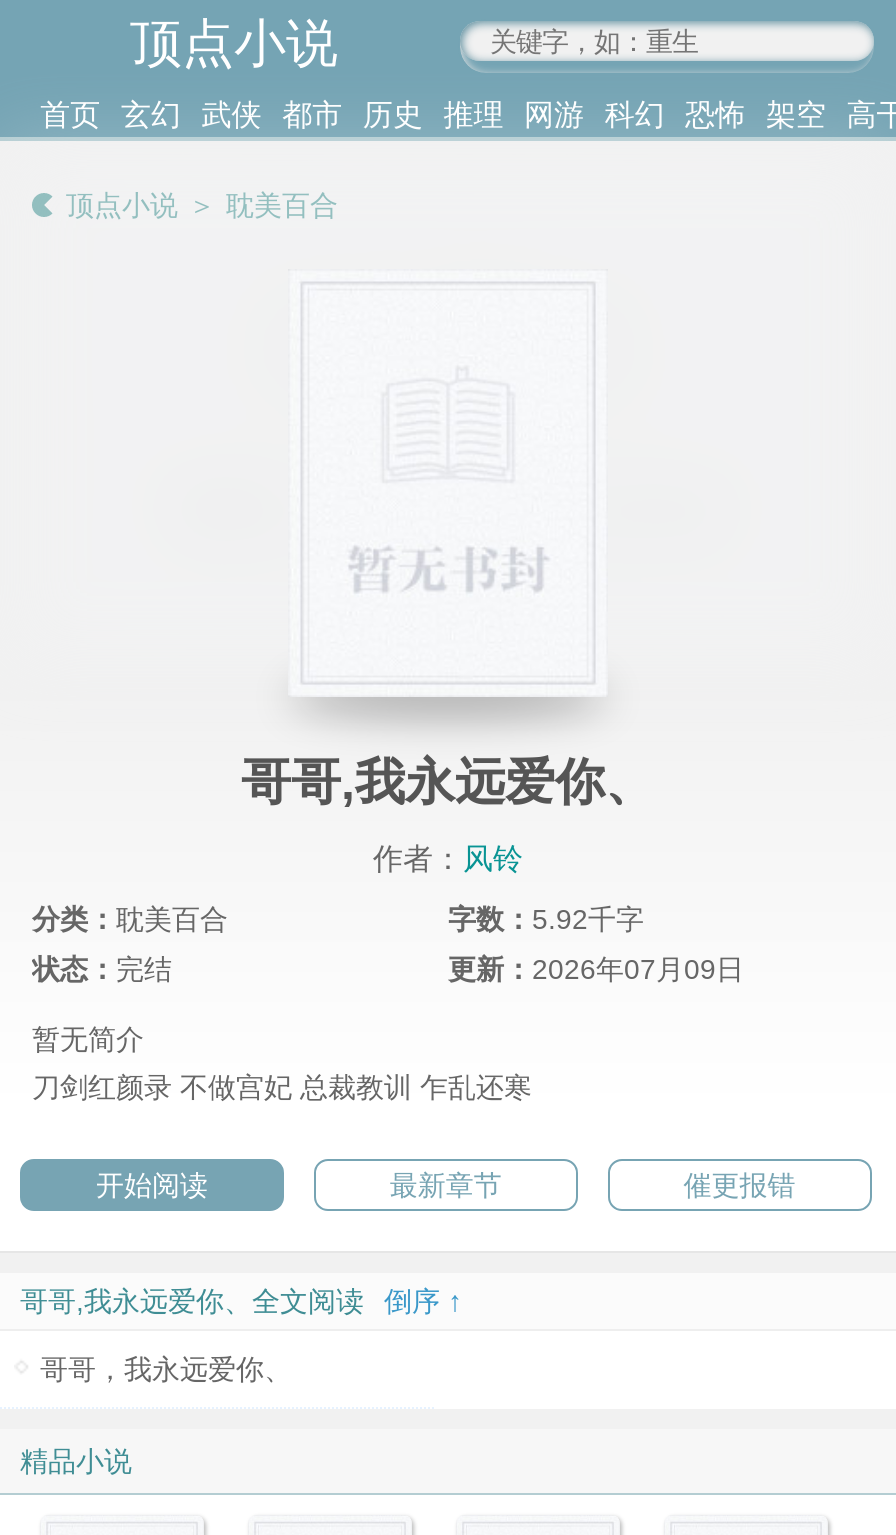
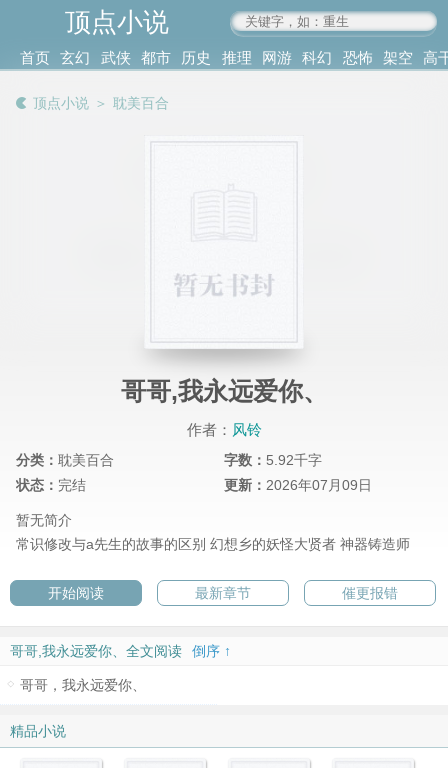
[32,1072,532,1104] 刀剑红颜录 不做宫妃 总裁教训 乍乱还寒 -> [16,536,410,552] 常识修改与a先生的故事的区别 幻想乡的妖怪大贤者 神器铸造师

